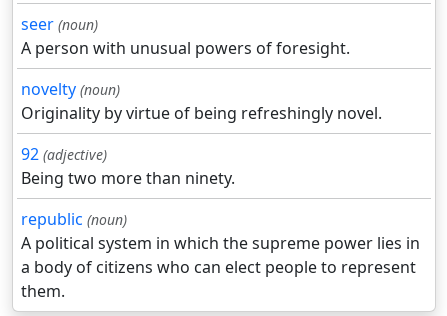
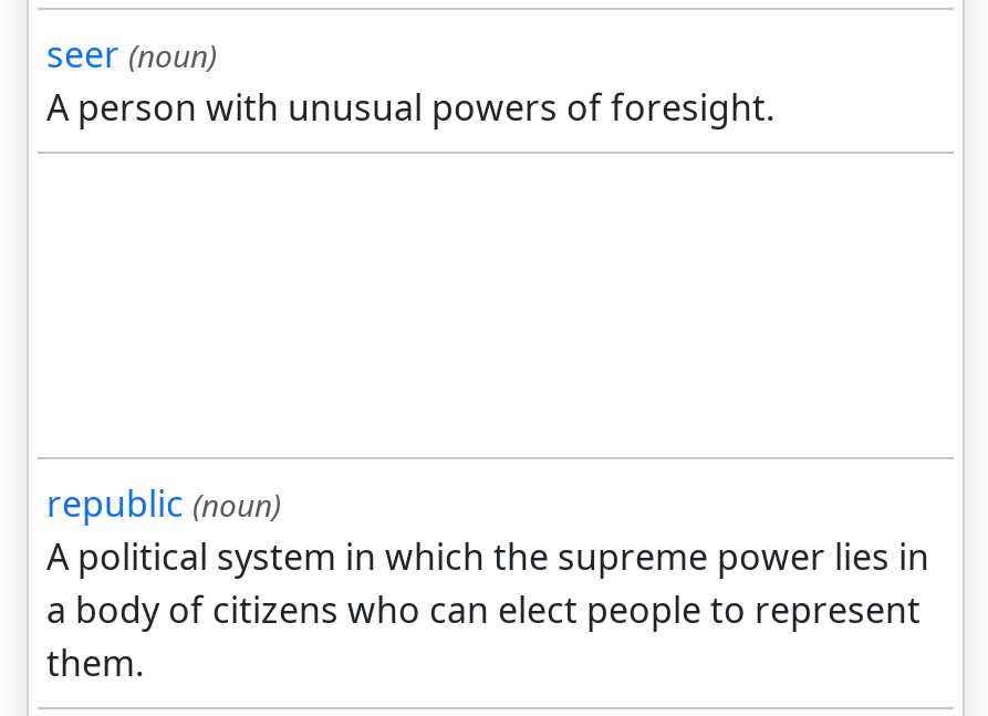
[21,78,382,189] novelty (noun) | Originality by virtue of being refreshingly novel. | 92 (adjective) | Being two more than ninety. -> none

